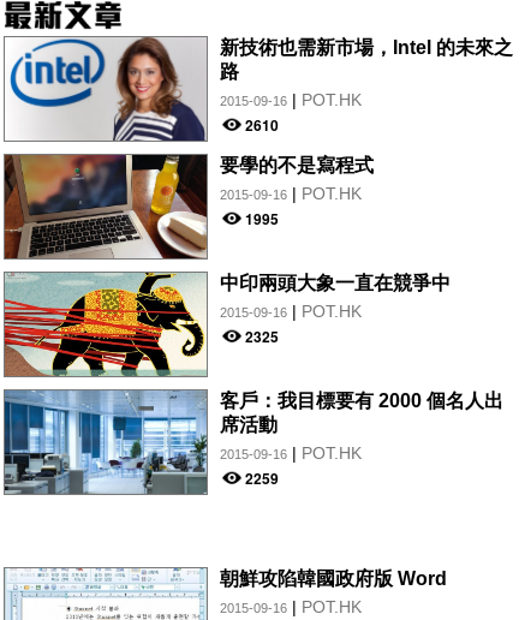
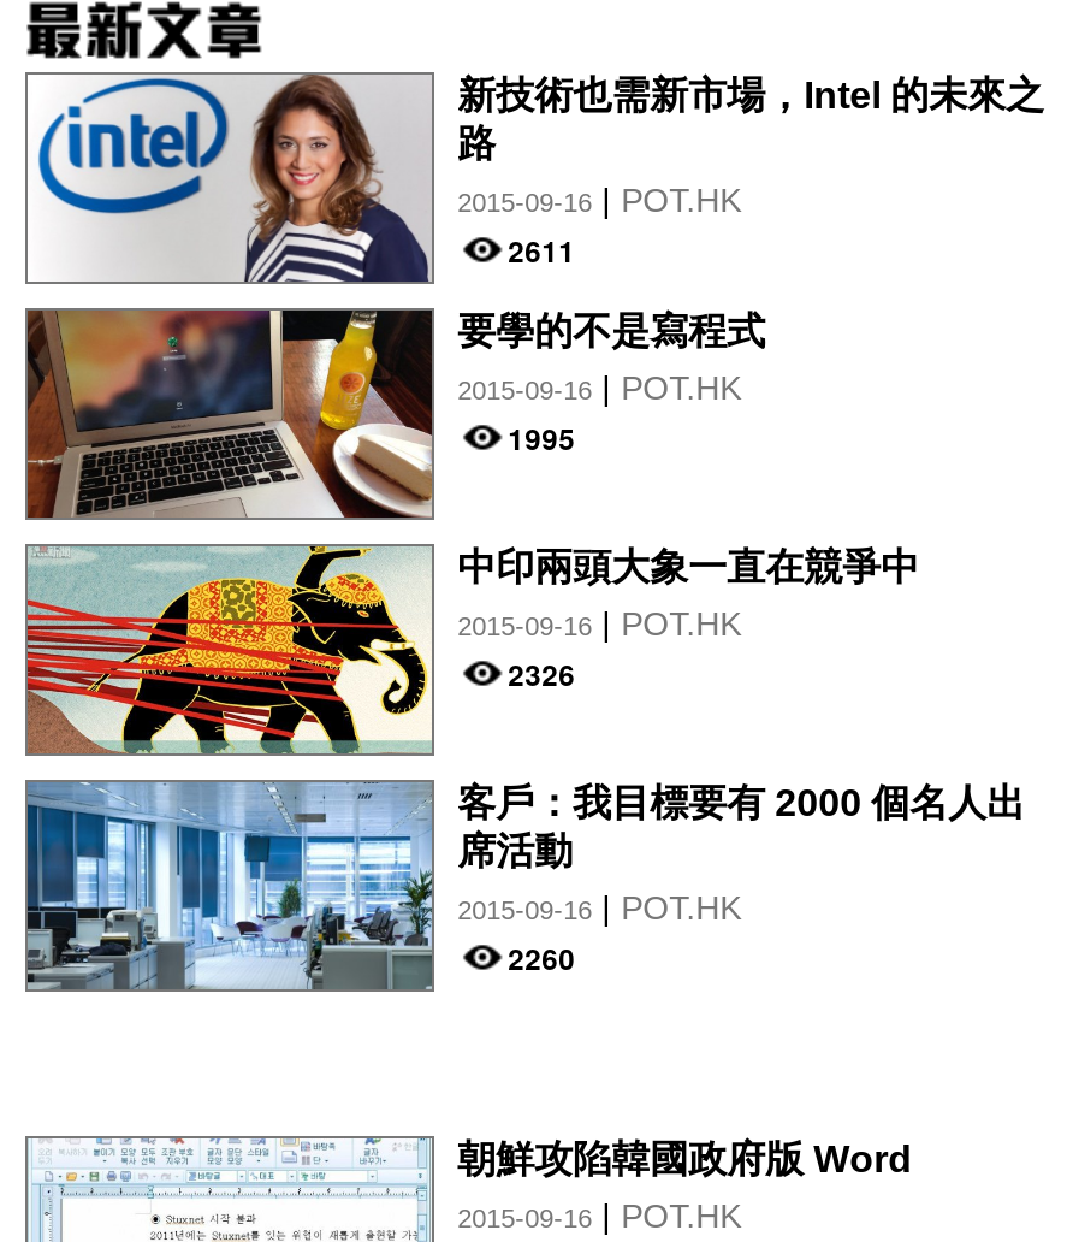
[245,114,278,135] 2610 -> [508,228,575,271] 2611
[245,325,278,347] 2325 -> [508,651,575,695] 2326
[245,467,278,489] 2259 -> [508,935,575,979] 2260

